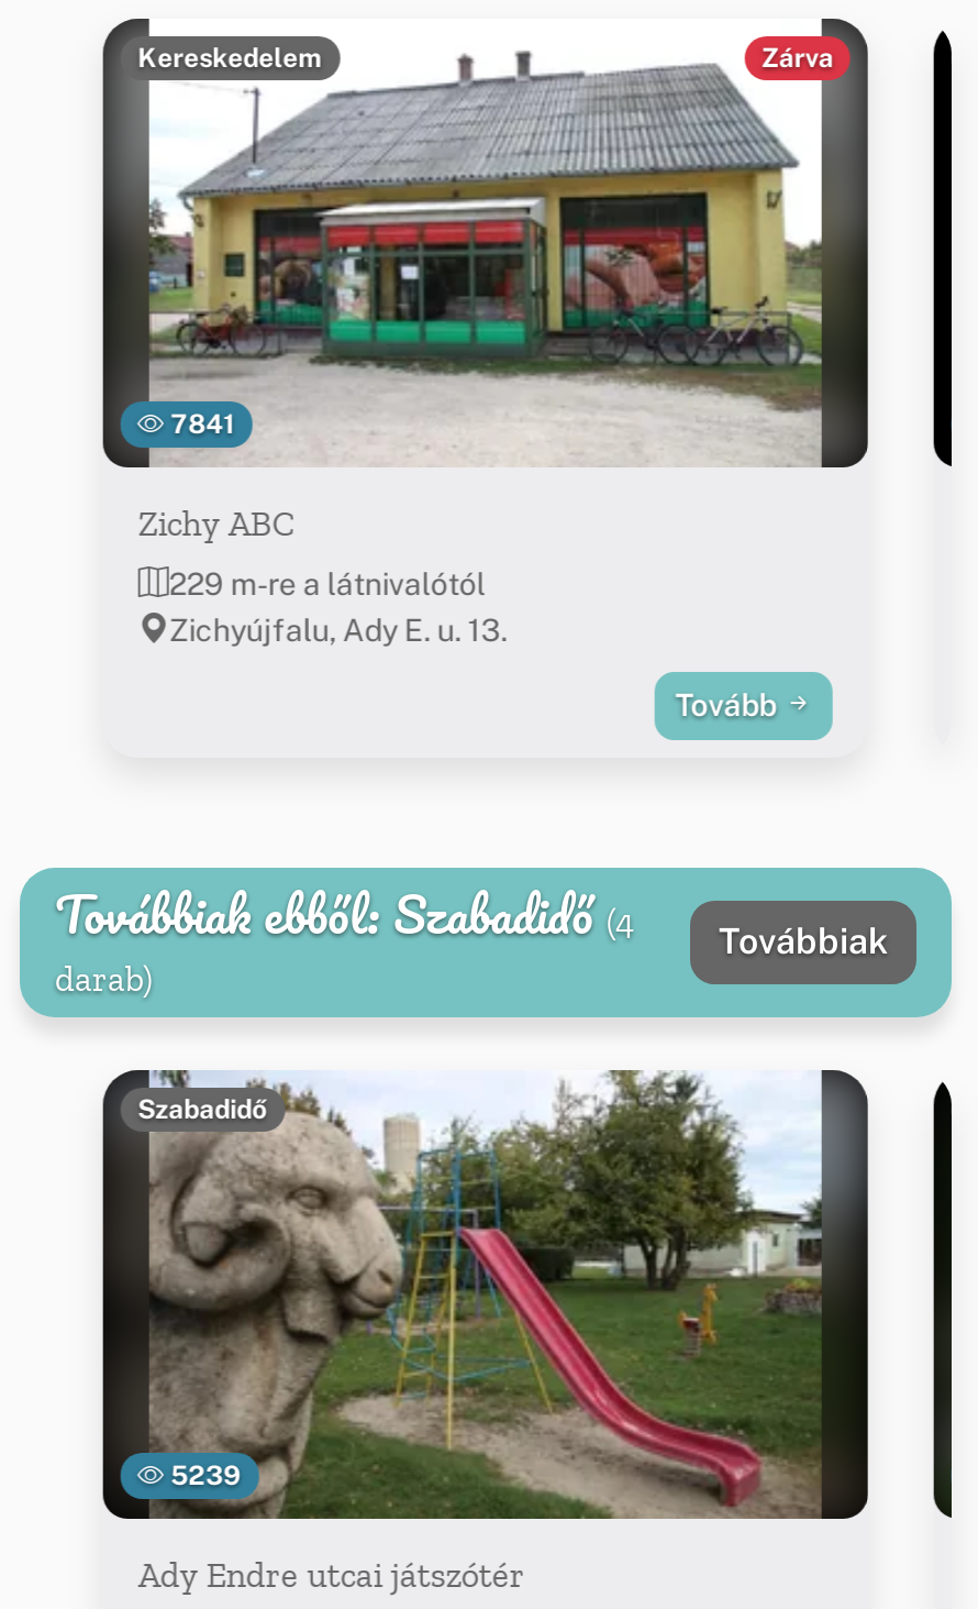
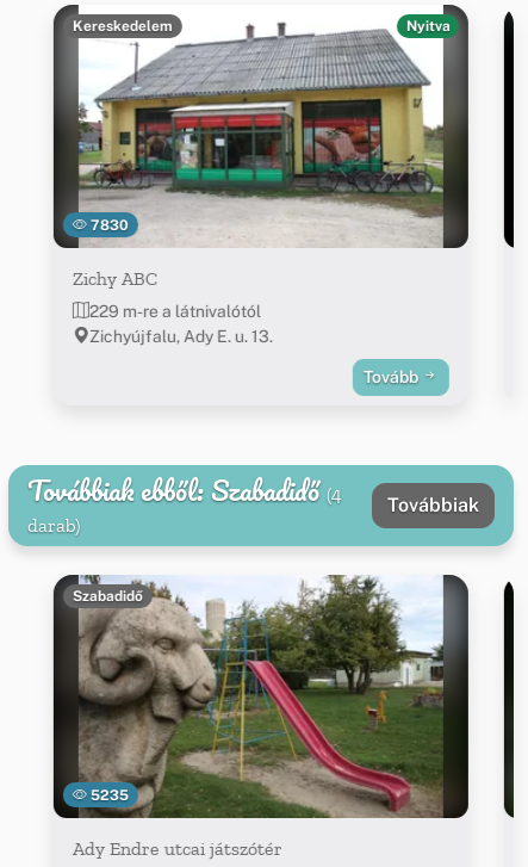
[761,42,834,73] Zárva -> [406,18,450,34] Nyitva
[164,410,234,440] 7841 -> [87,217,128,233] 7830
[164,1461,241,1492] 5239 -> [87,787,128,803] 5235

